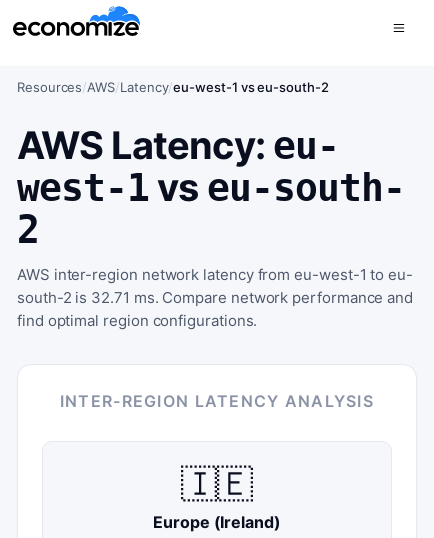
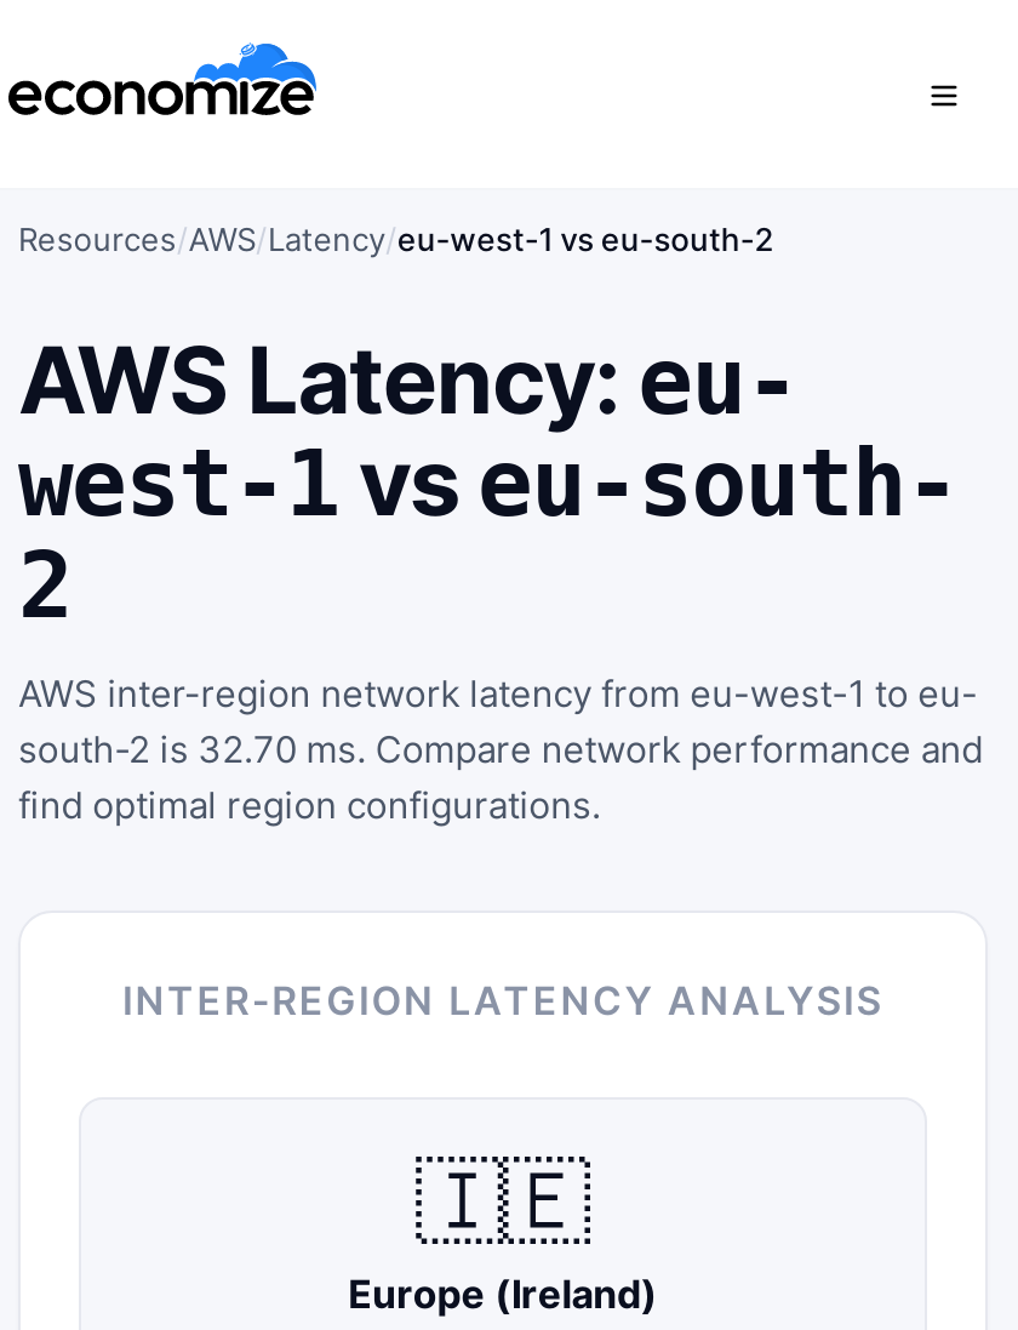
[17,288,413,307] south-2 is 32.71 ms. Compare network performance and -> [18,726,983,772] south-2 is 32.70 ms. Compare network performance and

